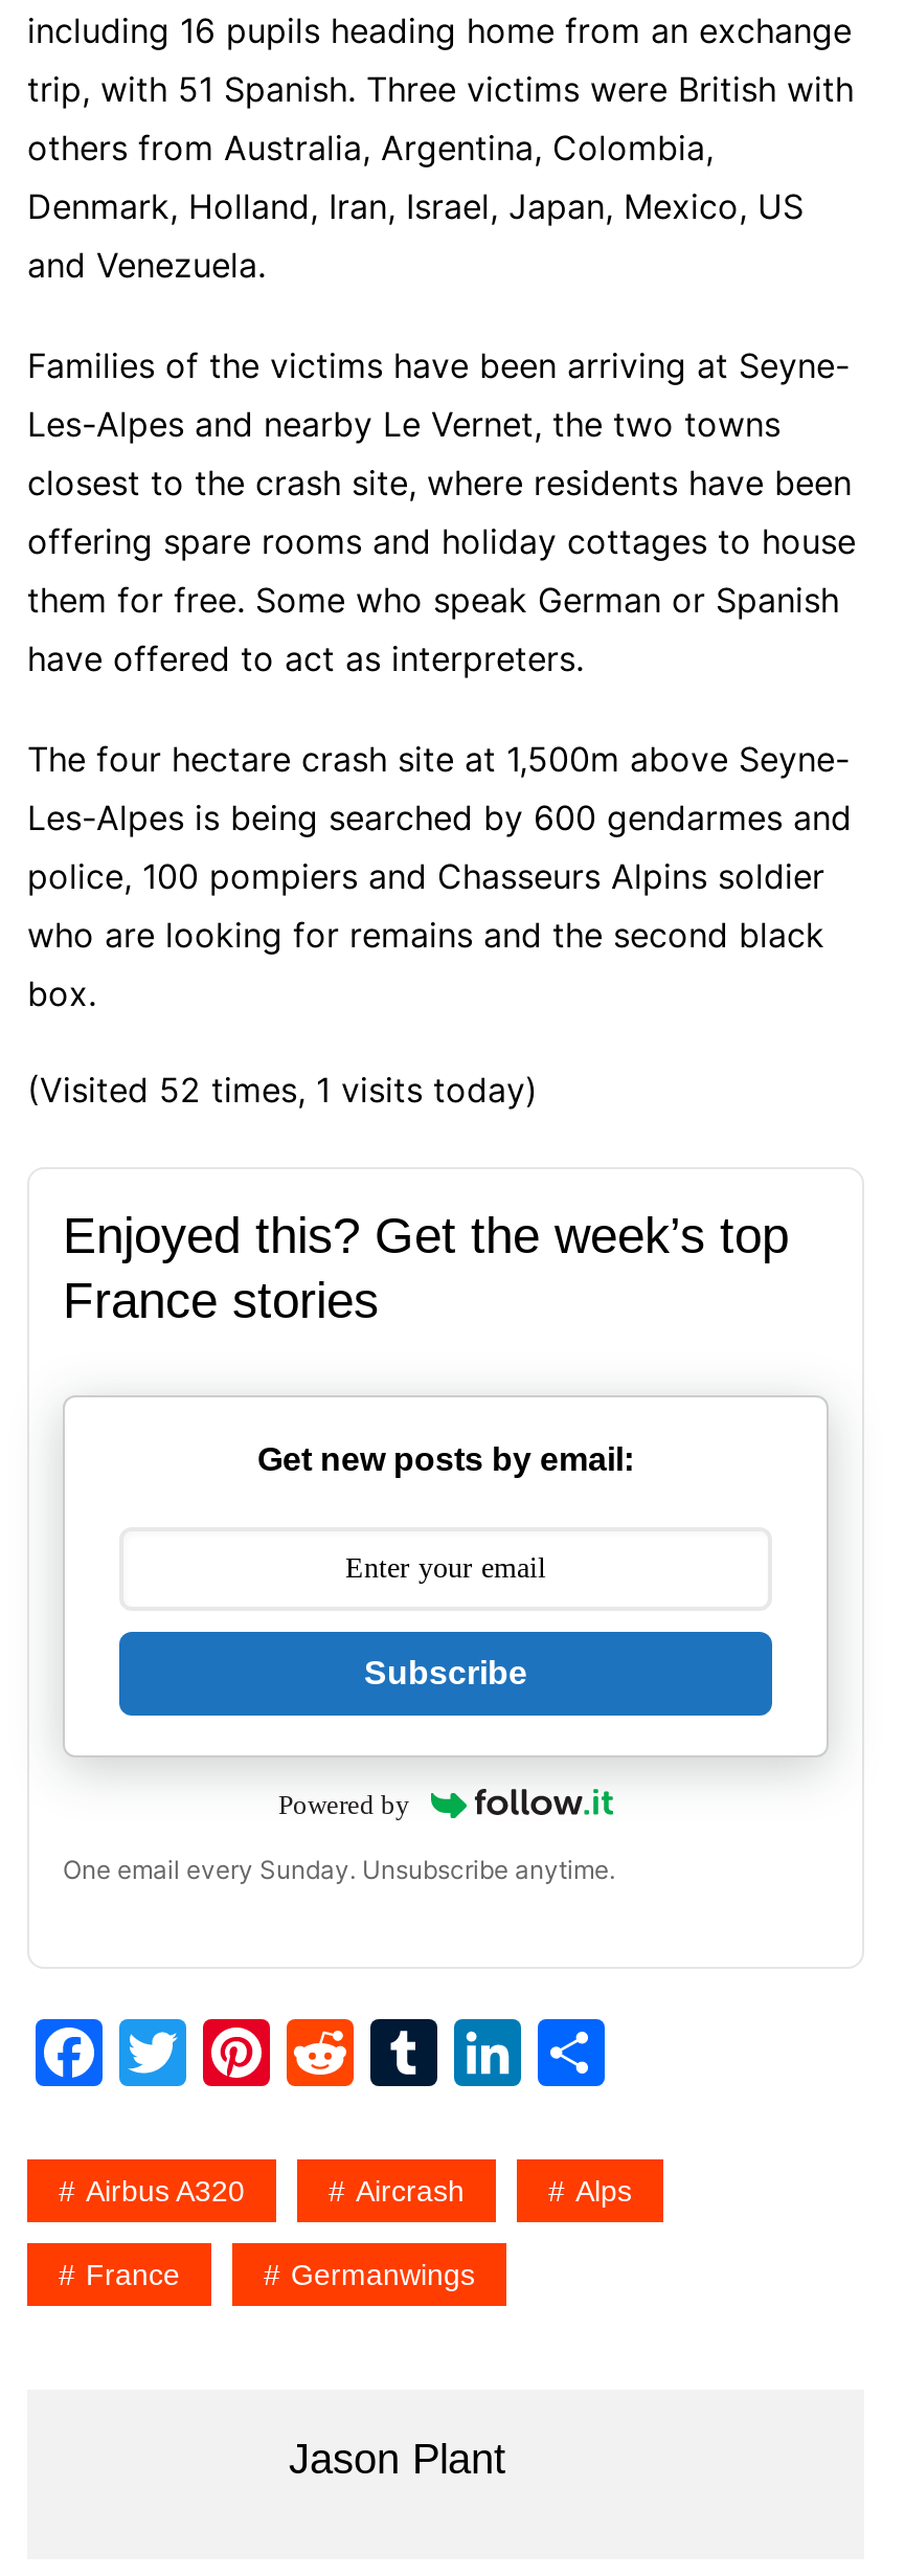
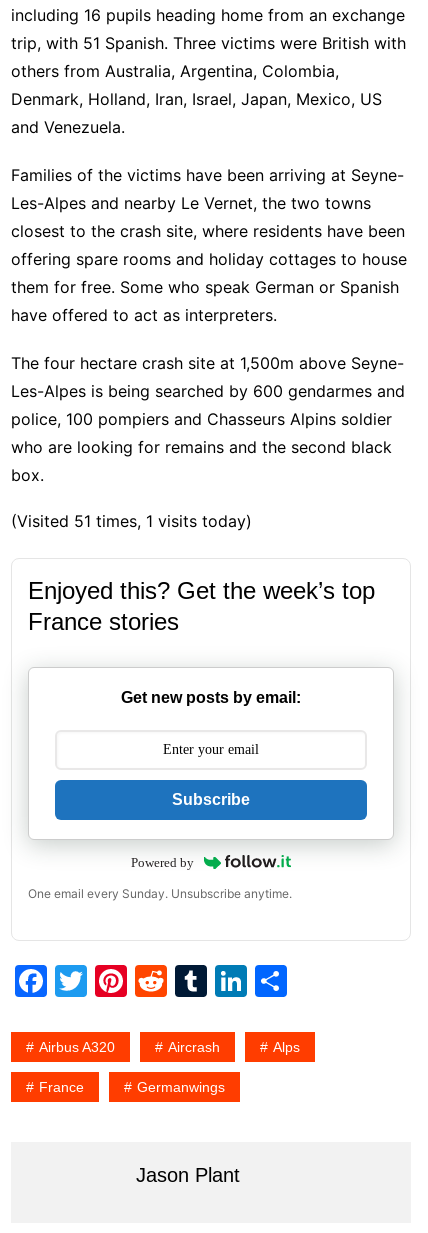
[27,1069,538,1111] (Visited 52 times, 1 visits today) -> [11,511,252,531] (Visited 51 times, 1 visits today)

